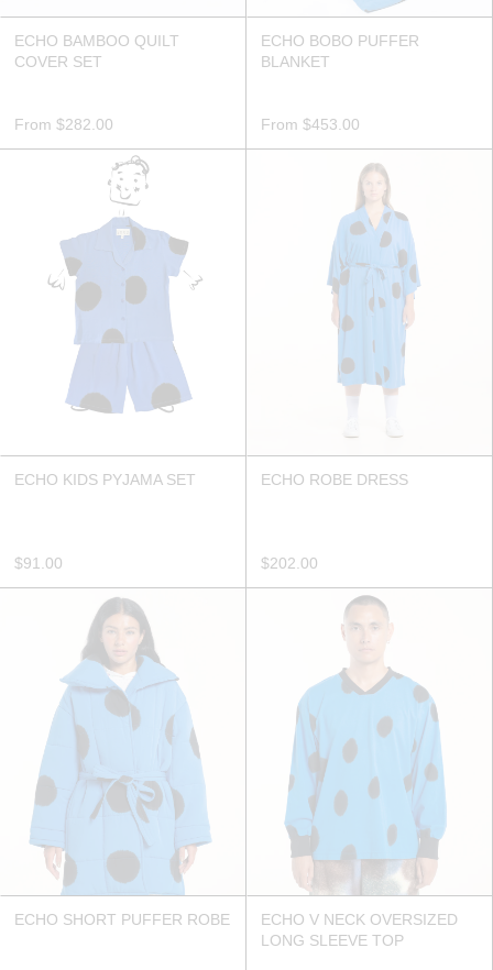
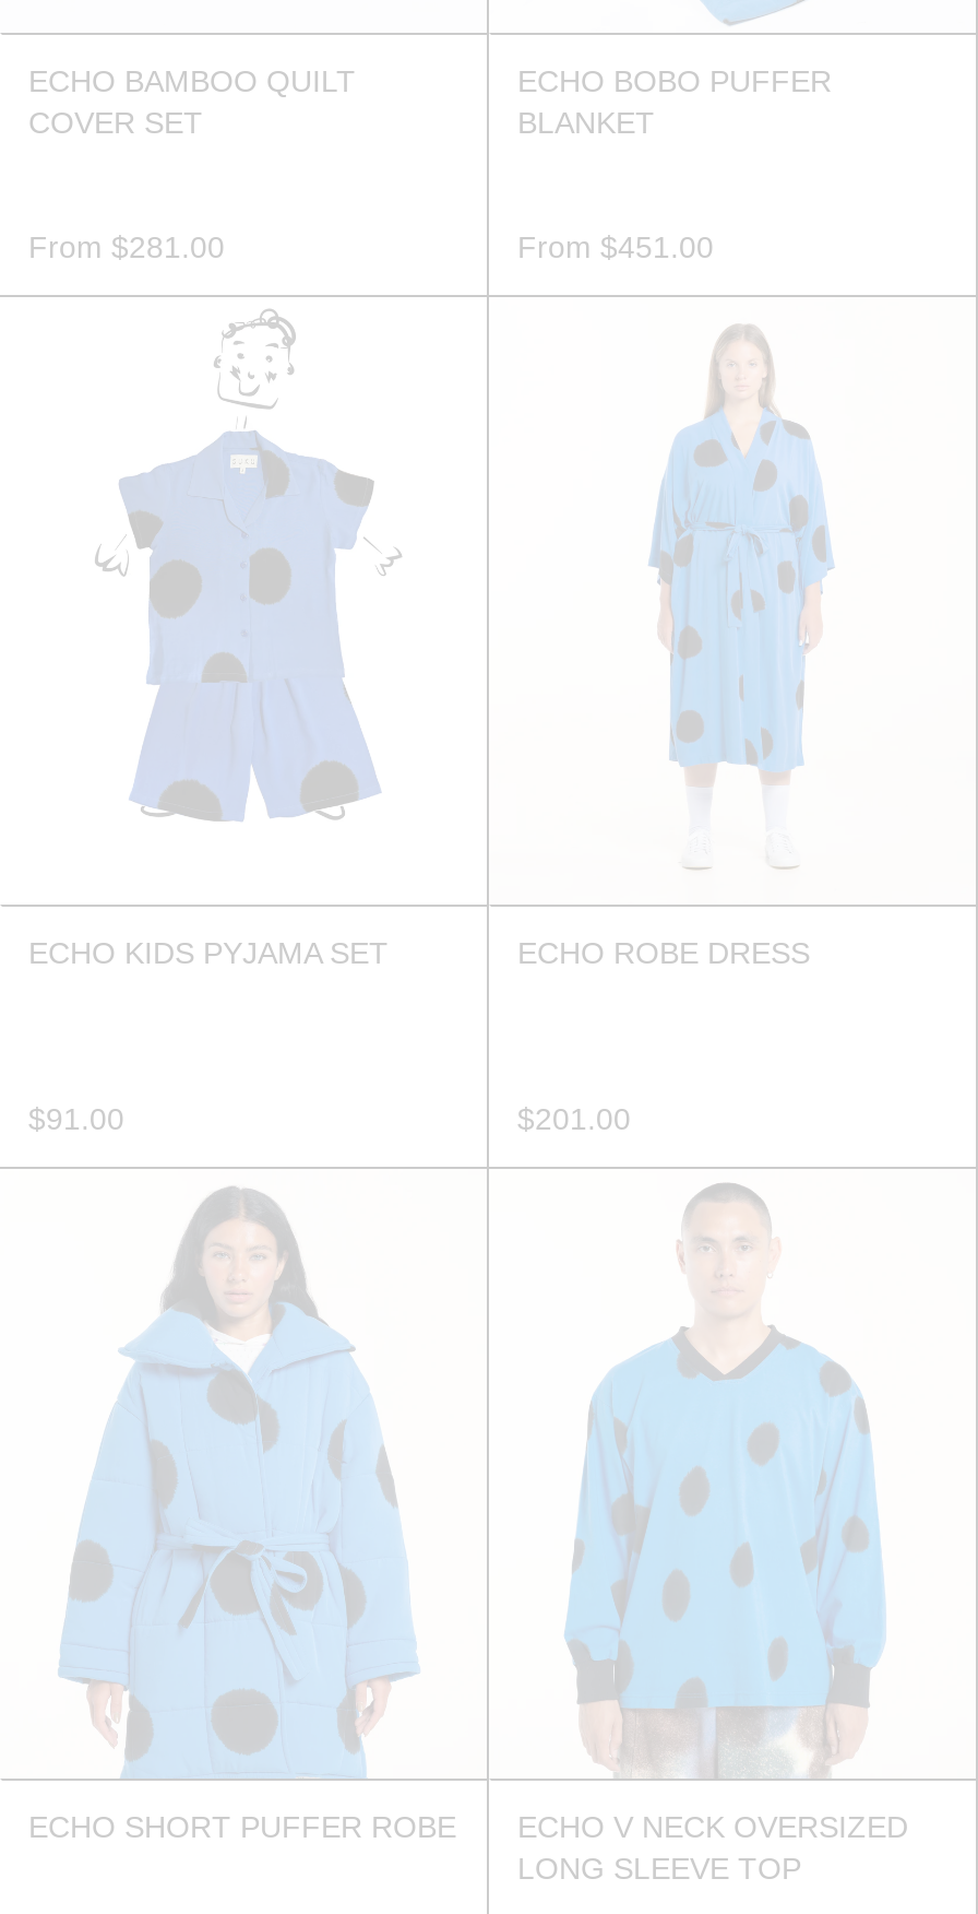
[14,115,113,133] From $282.00 -> [28,228,225,263] From $281.00
[261,115,360,133] From $453.00 -> [517,228,714,263] From $451.00
[261,555,318,572] $202.00 -> [517,1102,631,1137] $201.00

